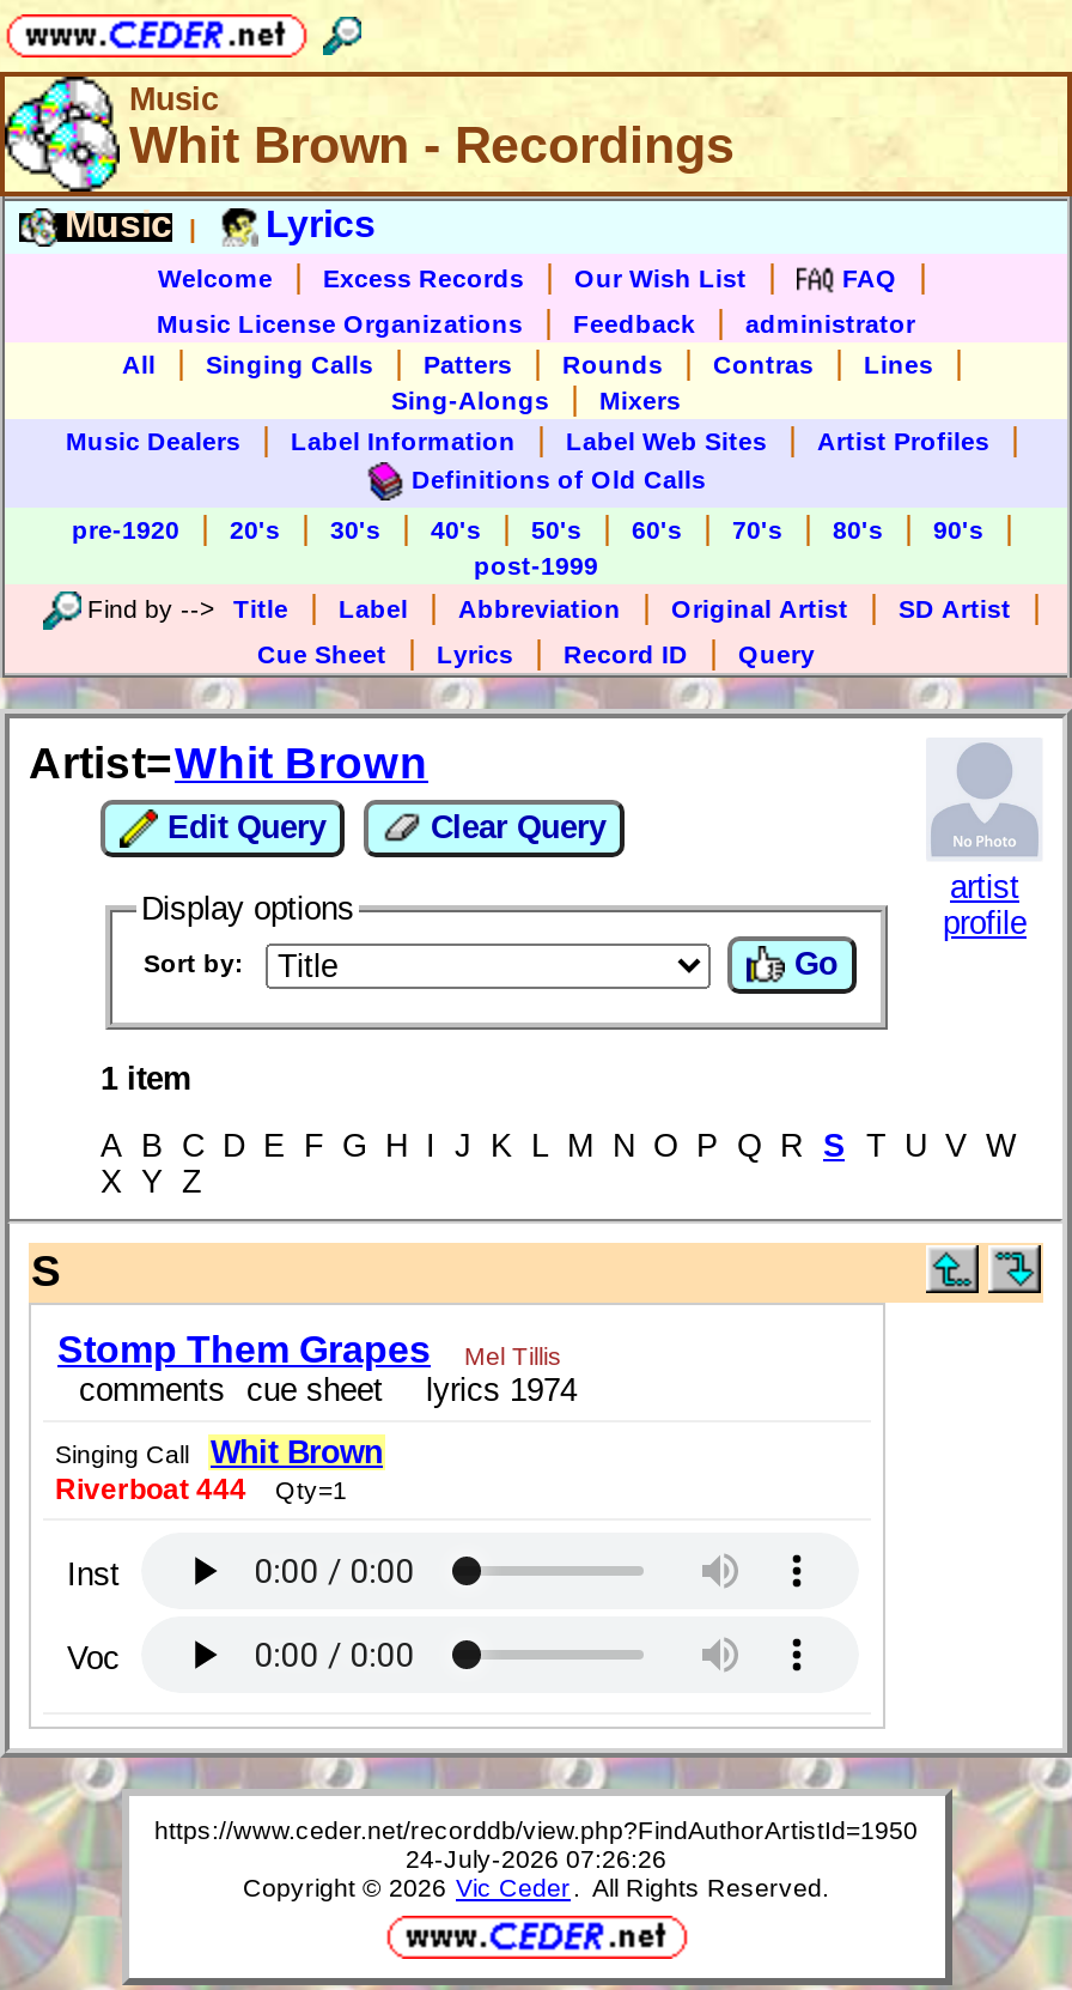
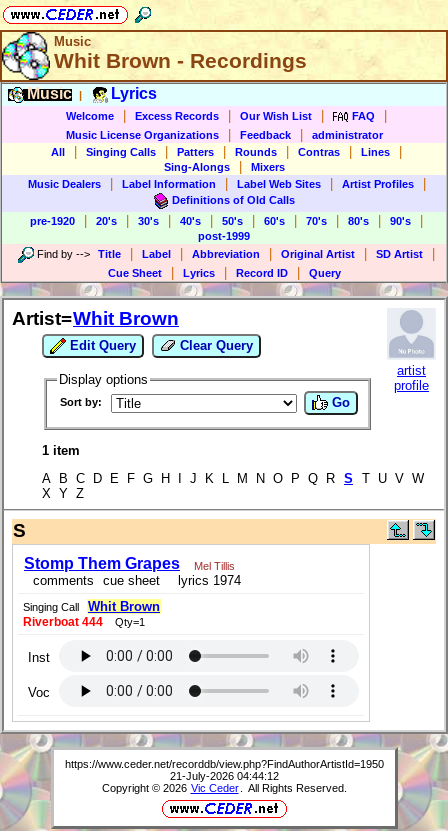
[406,1845,666,1873] 24-July-2026 07:26:26 -> [169,770,278,782] 21-July-2026 04:44:12

